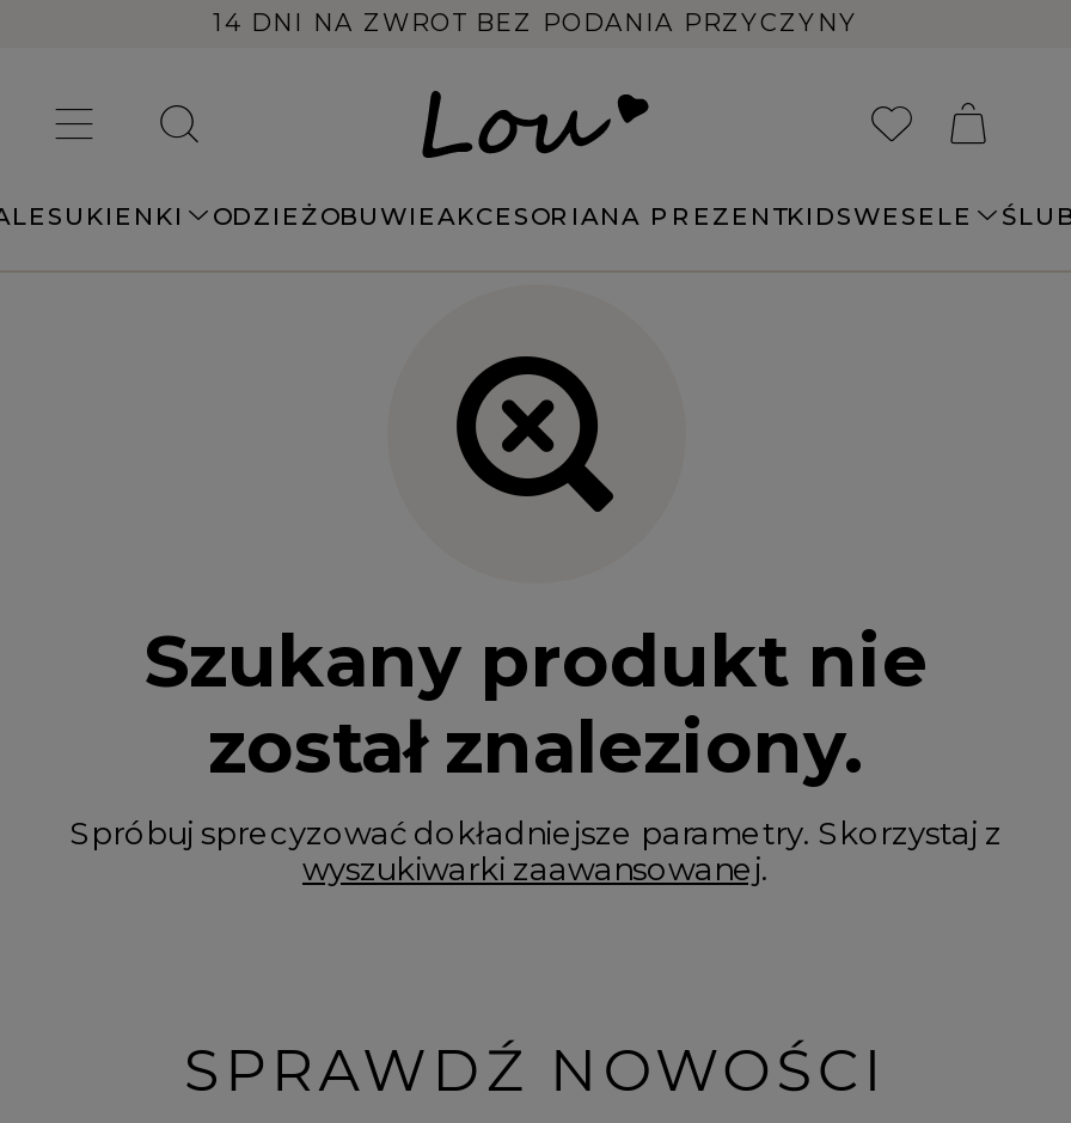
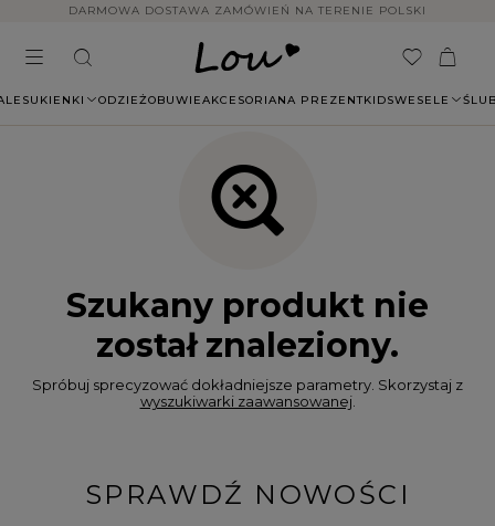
[213,7,858,38] 14 DNI NA ZWROT BEZ PODANIA PRZYCZYNY -> [69,3,426,18] DARMOWA DOSTAWA ZAMÓWIEŃ NA TERENIE POLSKI

